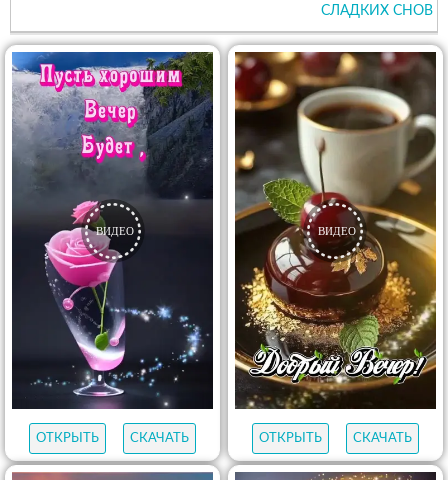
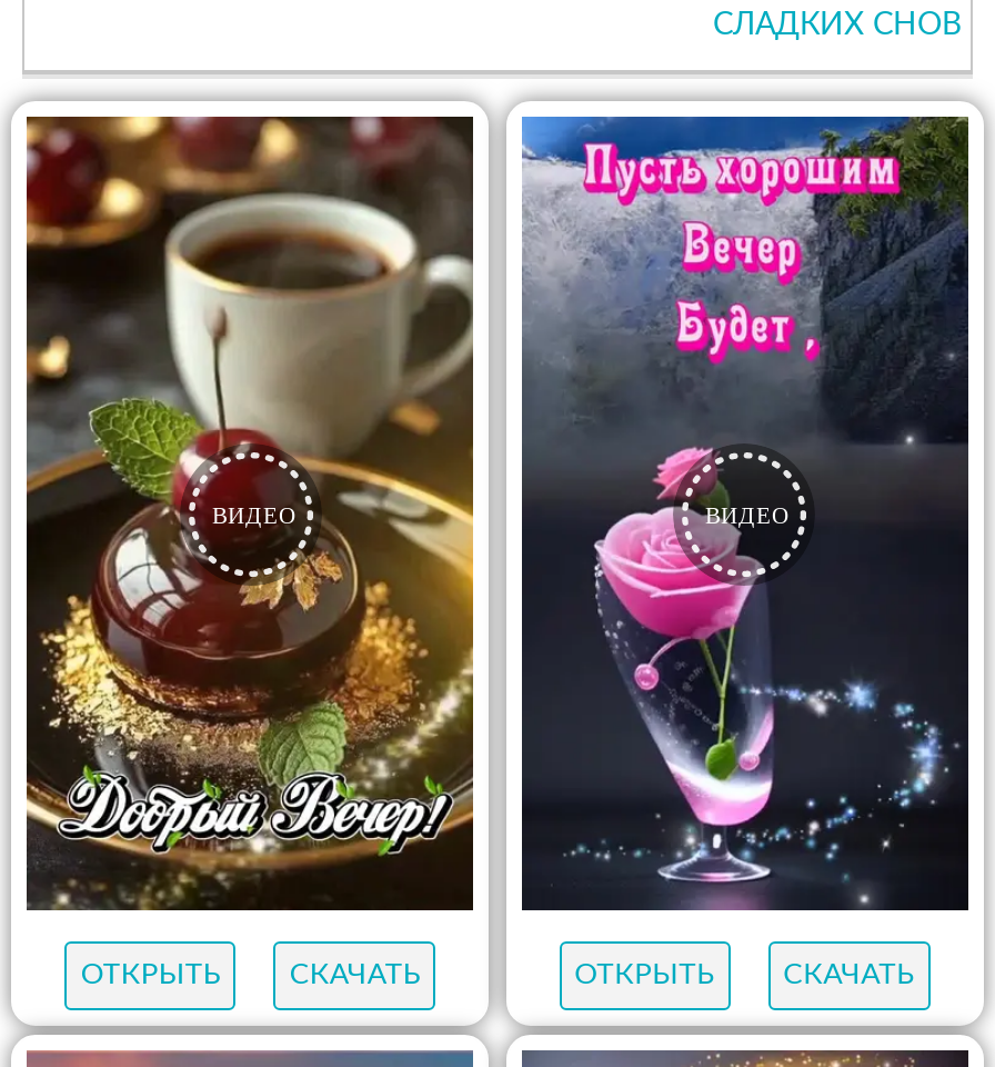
[11,51,214,410] [image] -> [24,113,475,914] [image]
[234,51,437,410] [image] -> [520,113,971,914] [image]

